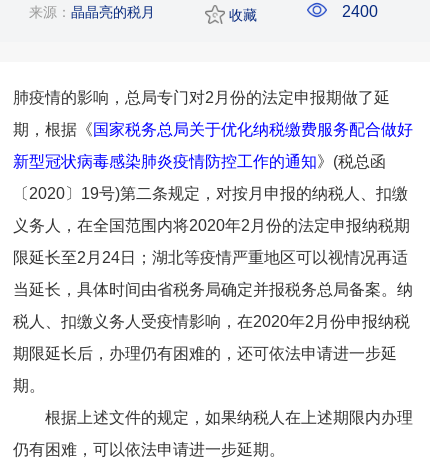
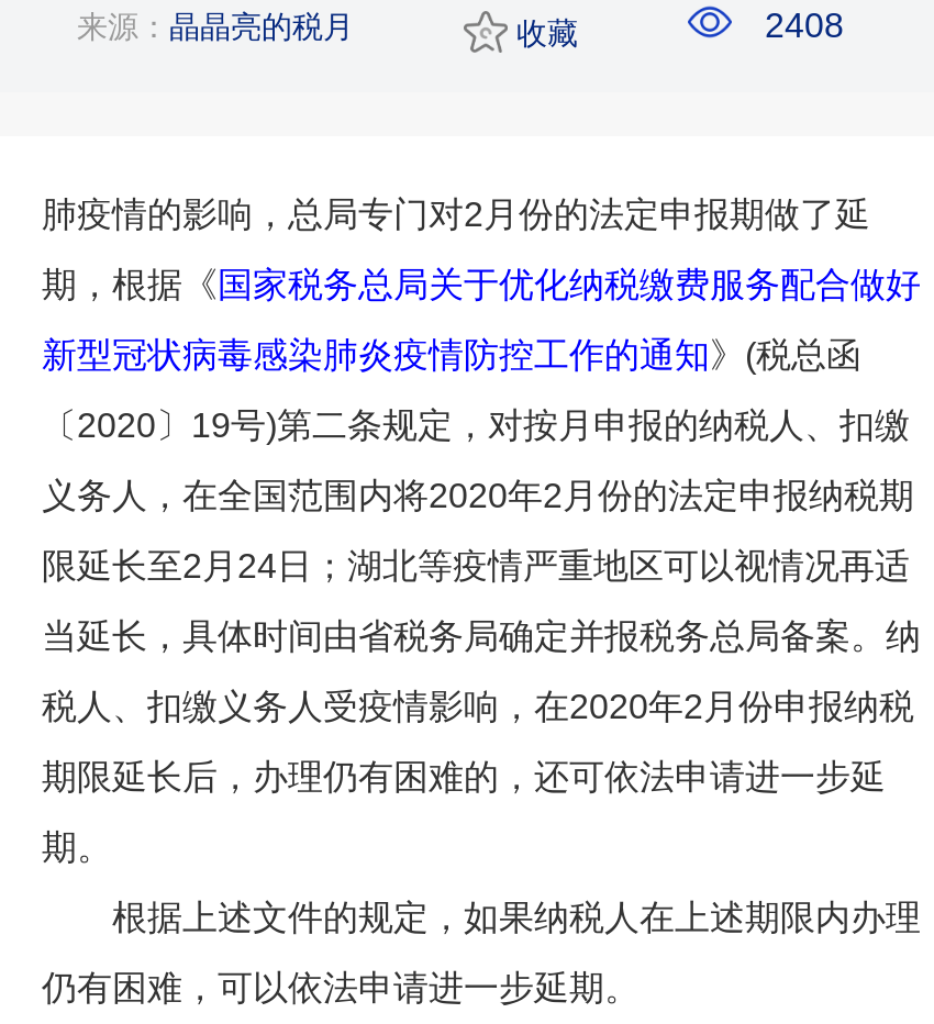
[342,3,378,20] 2400 -> [765,7,844,44] 2408

